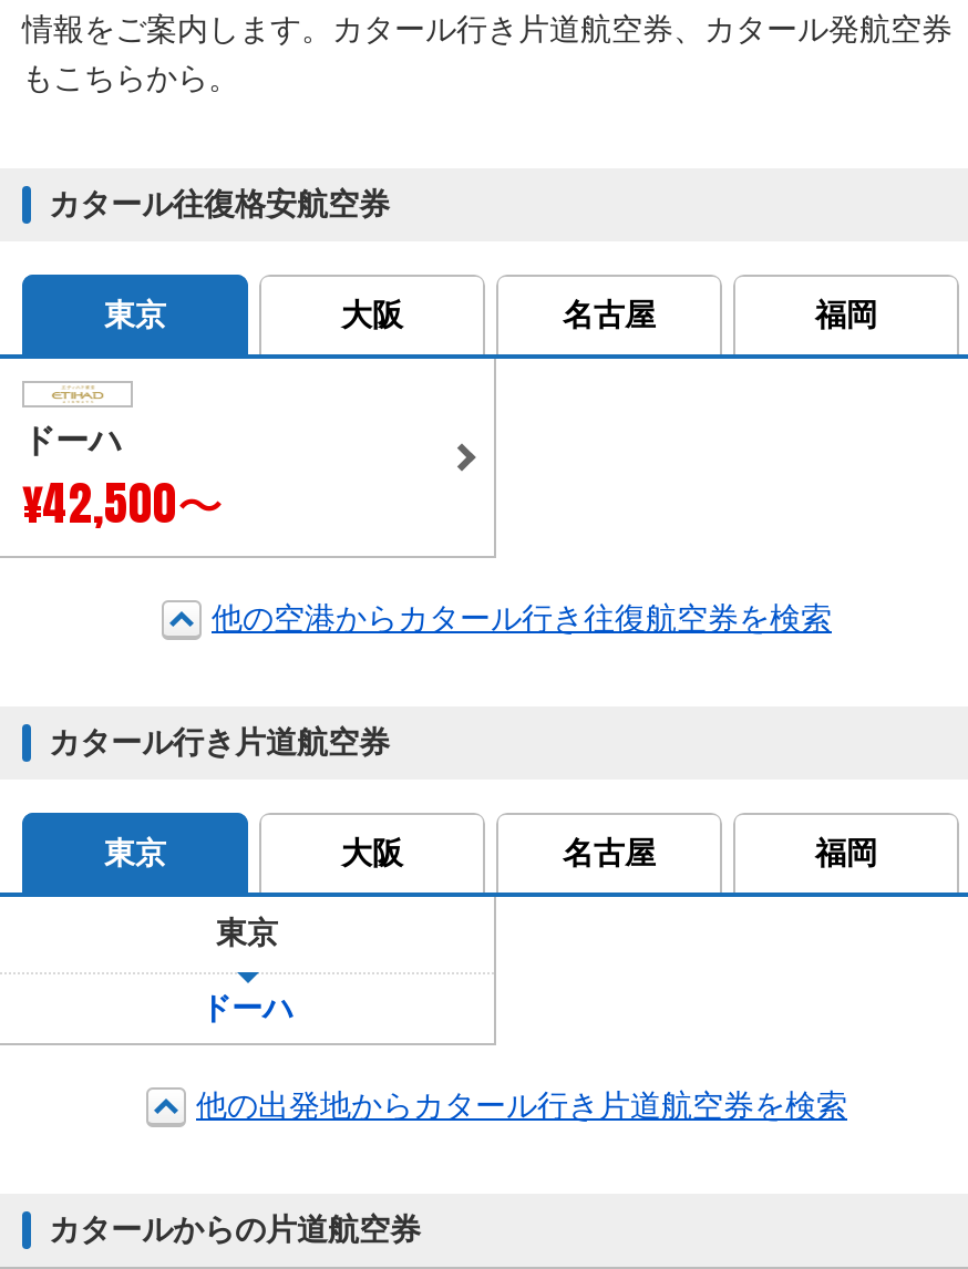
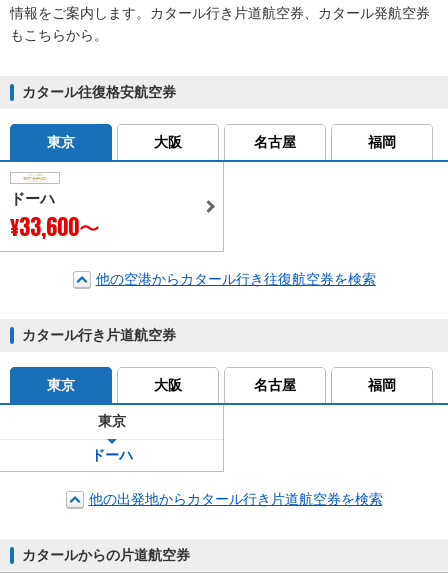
[22,466,224,537] ¥42,500〜 -> [10,211,100,243] ¥33,600〜

